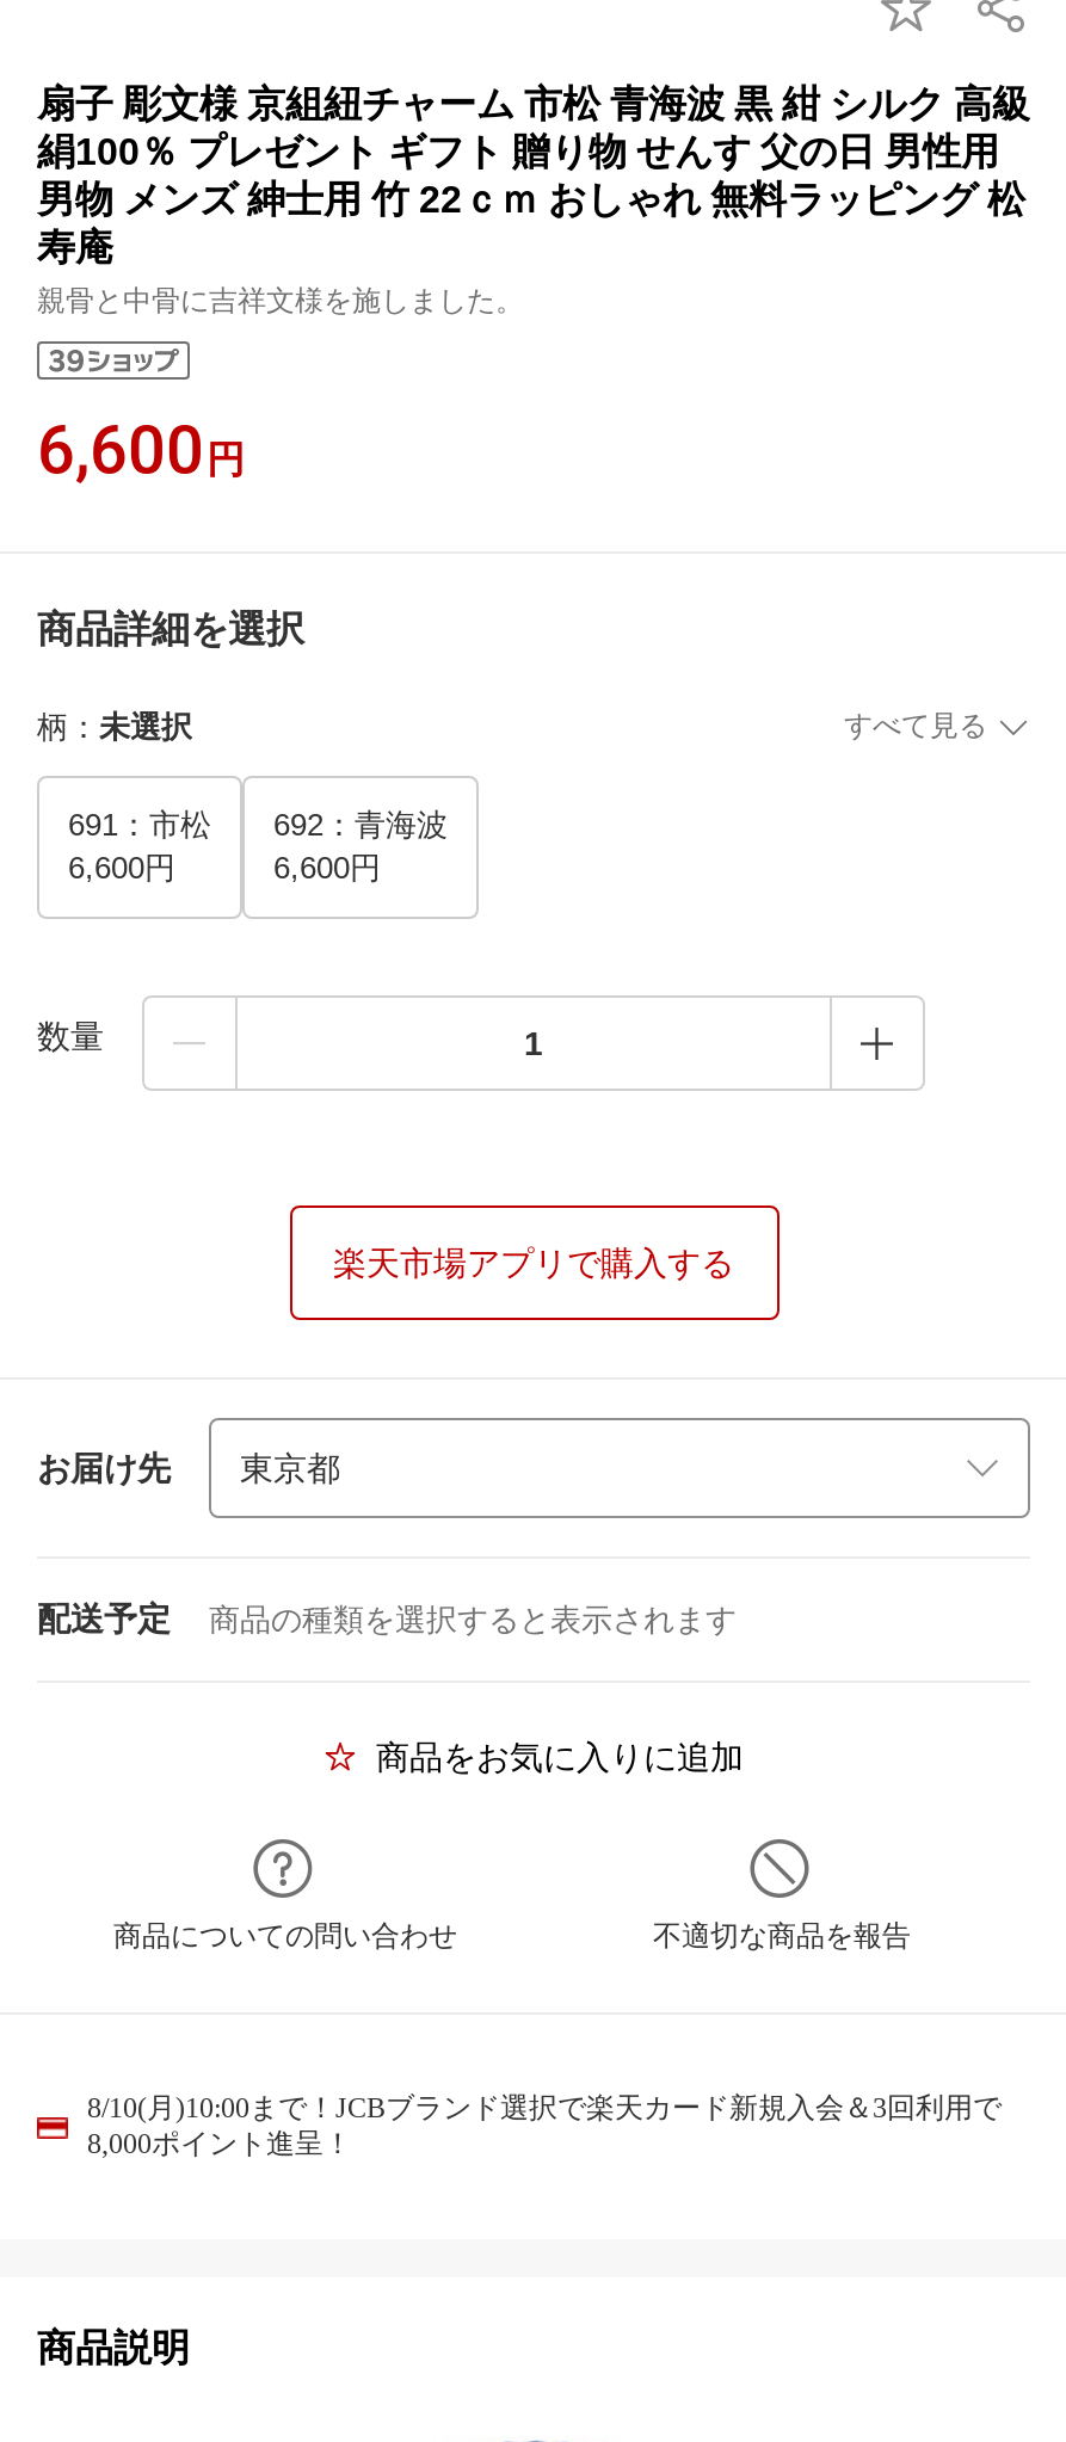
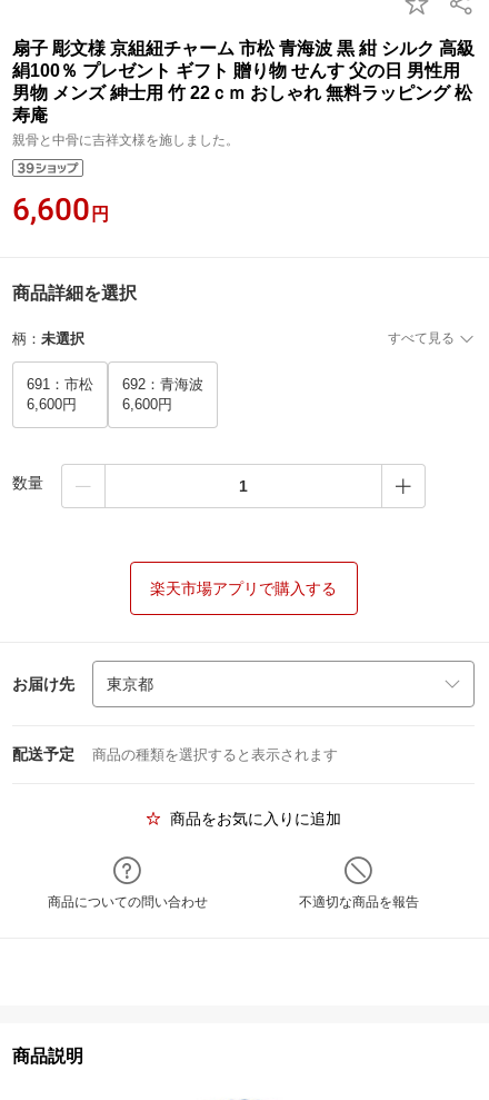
[87,2091,1002,2160] 8/10(月)10:00まで！JCBブランド選択で楽天カード新規入会＆3回利用で | 8,000ポイント進呈！ -> none

